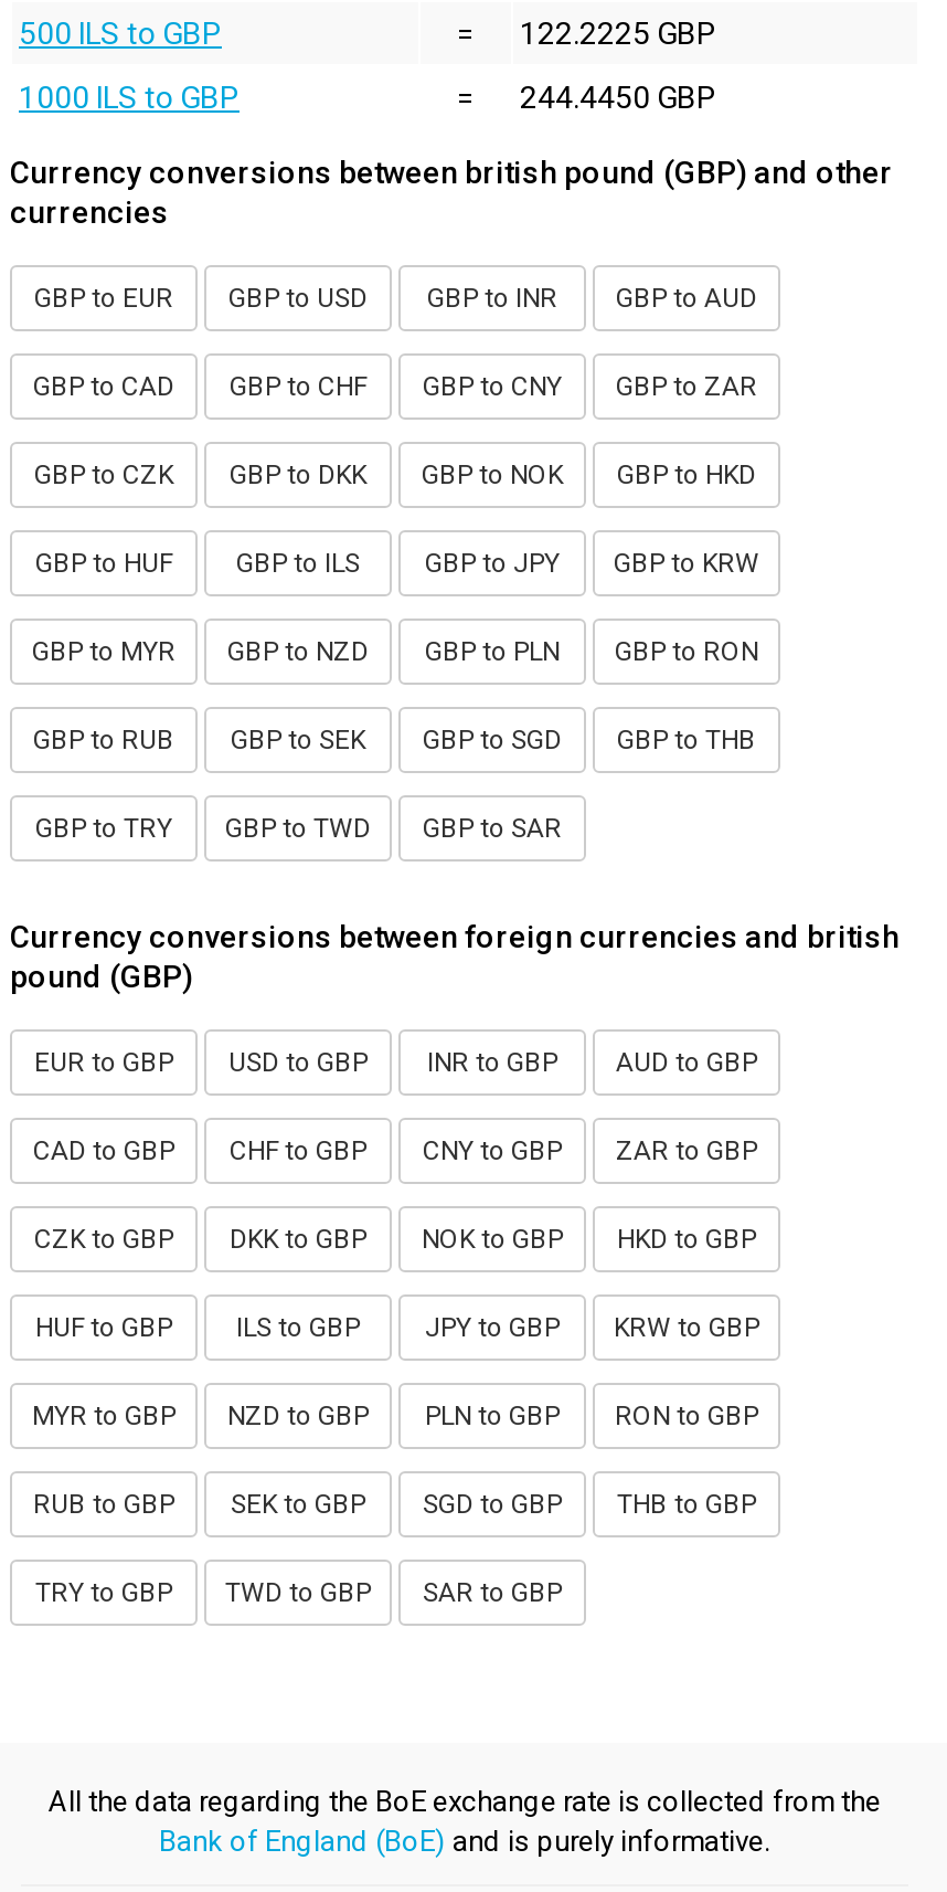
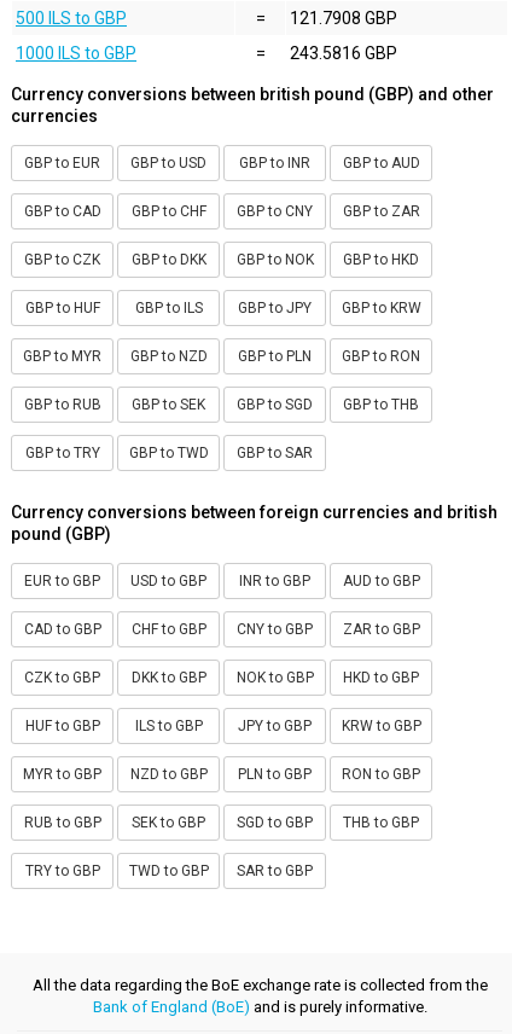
[520,15,716,51] 122.2225 GBP -> [290,8,397,28] 121.7908 GBP
[520,79,716,115] 244.4450 GBP -> [290,43,397,63] 243.5816 GBP

